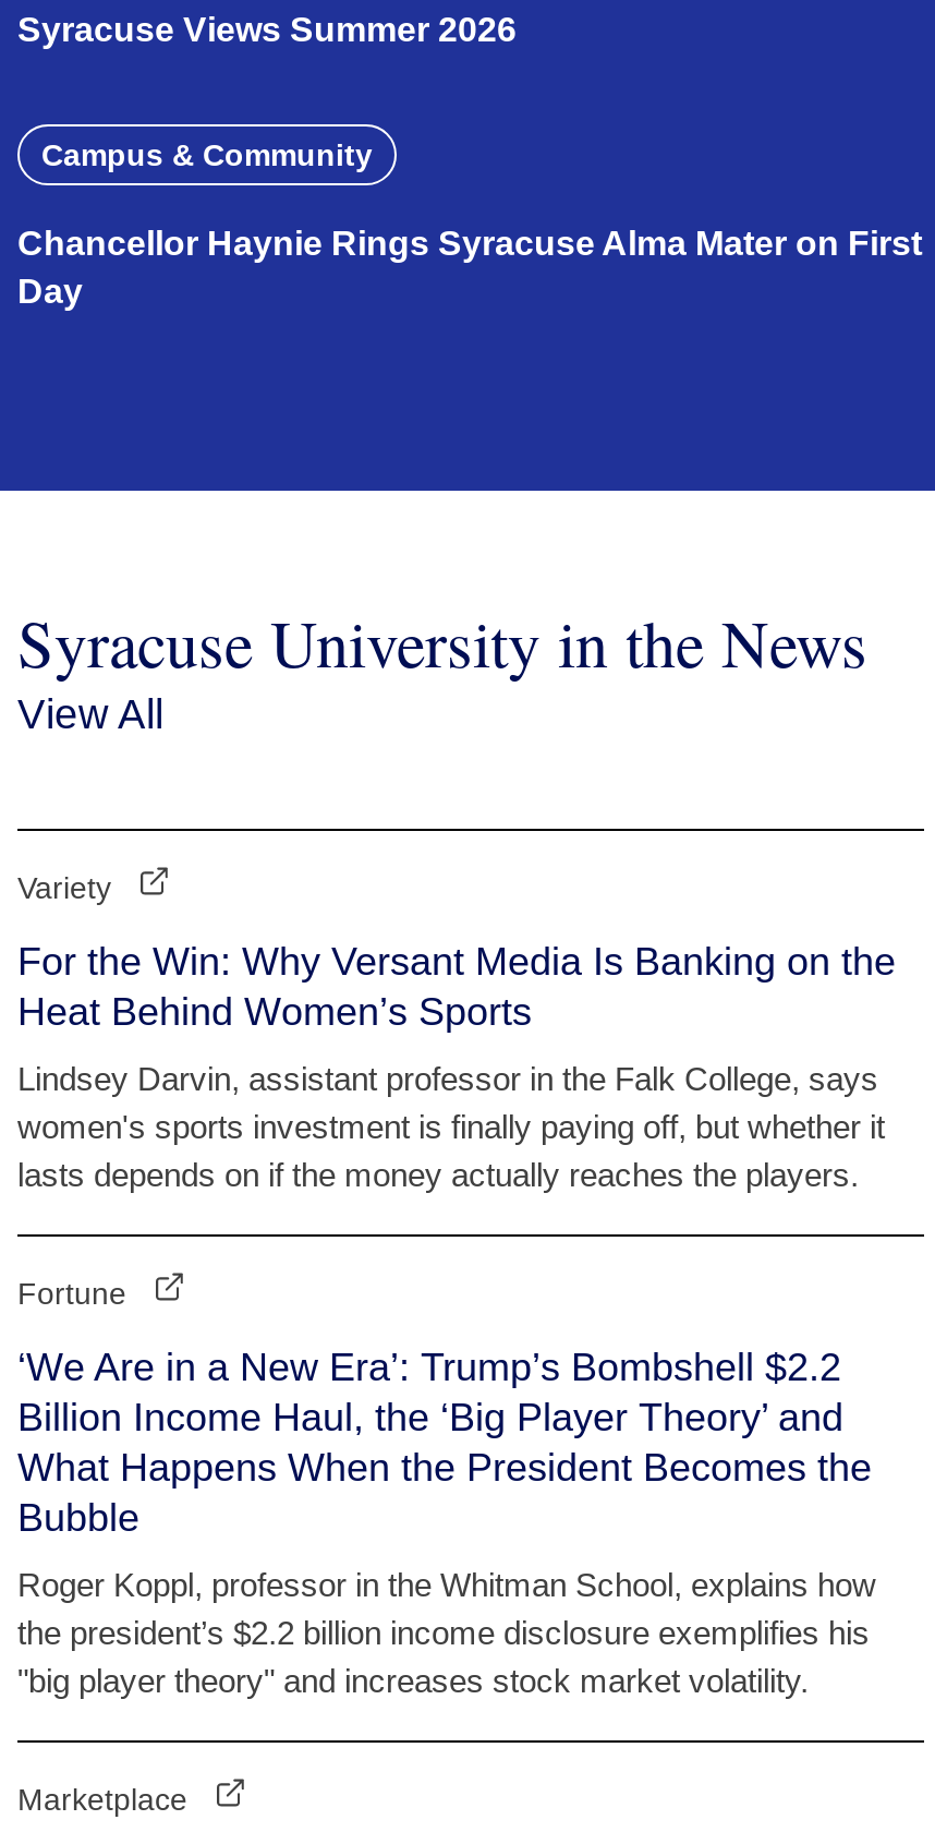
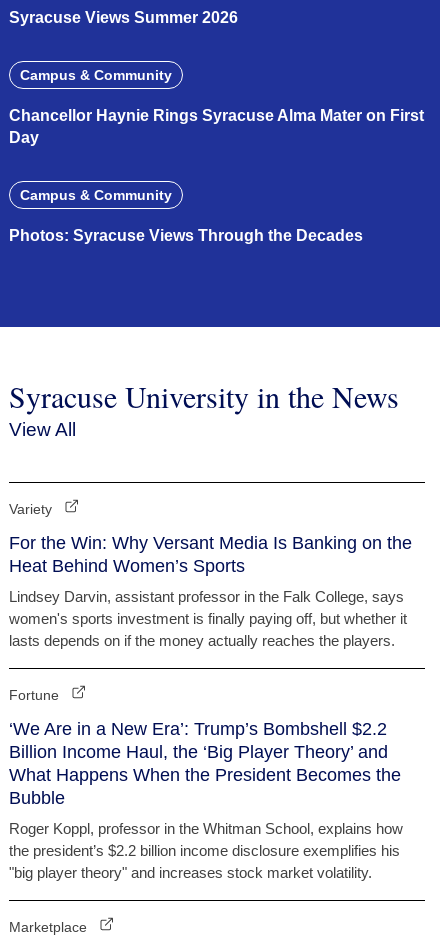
none -> [9,187,363,244] Campus & Community | Photos: Syracuse Views Through the Decades

